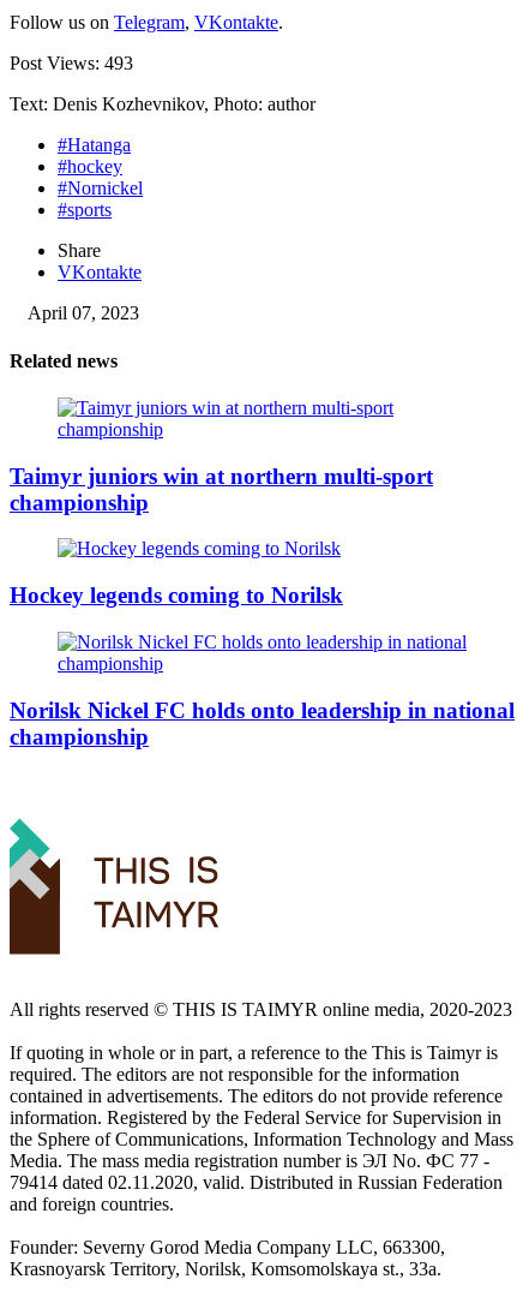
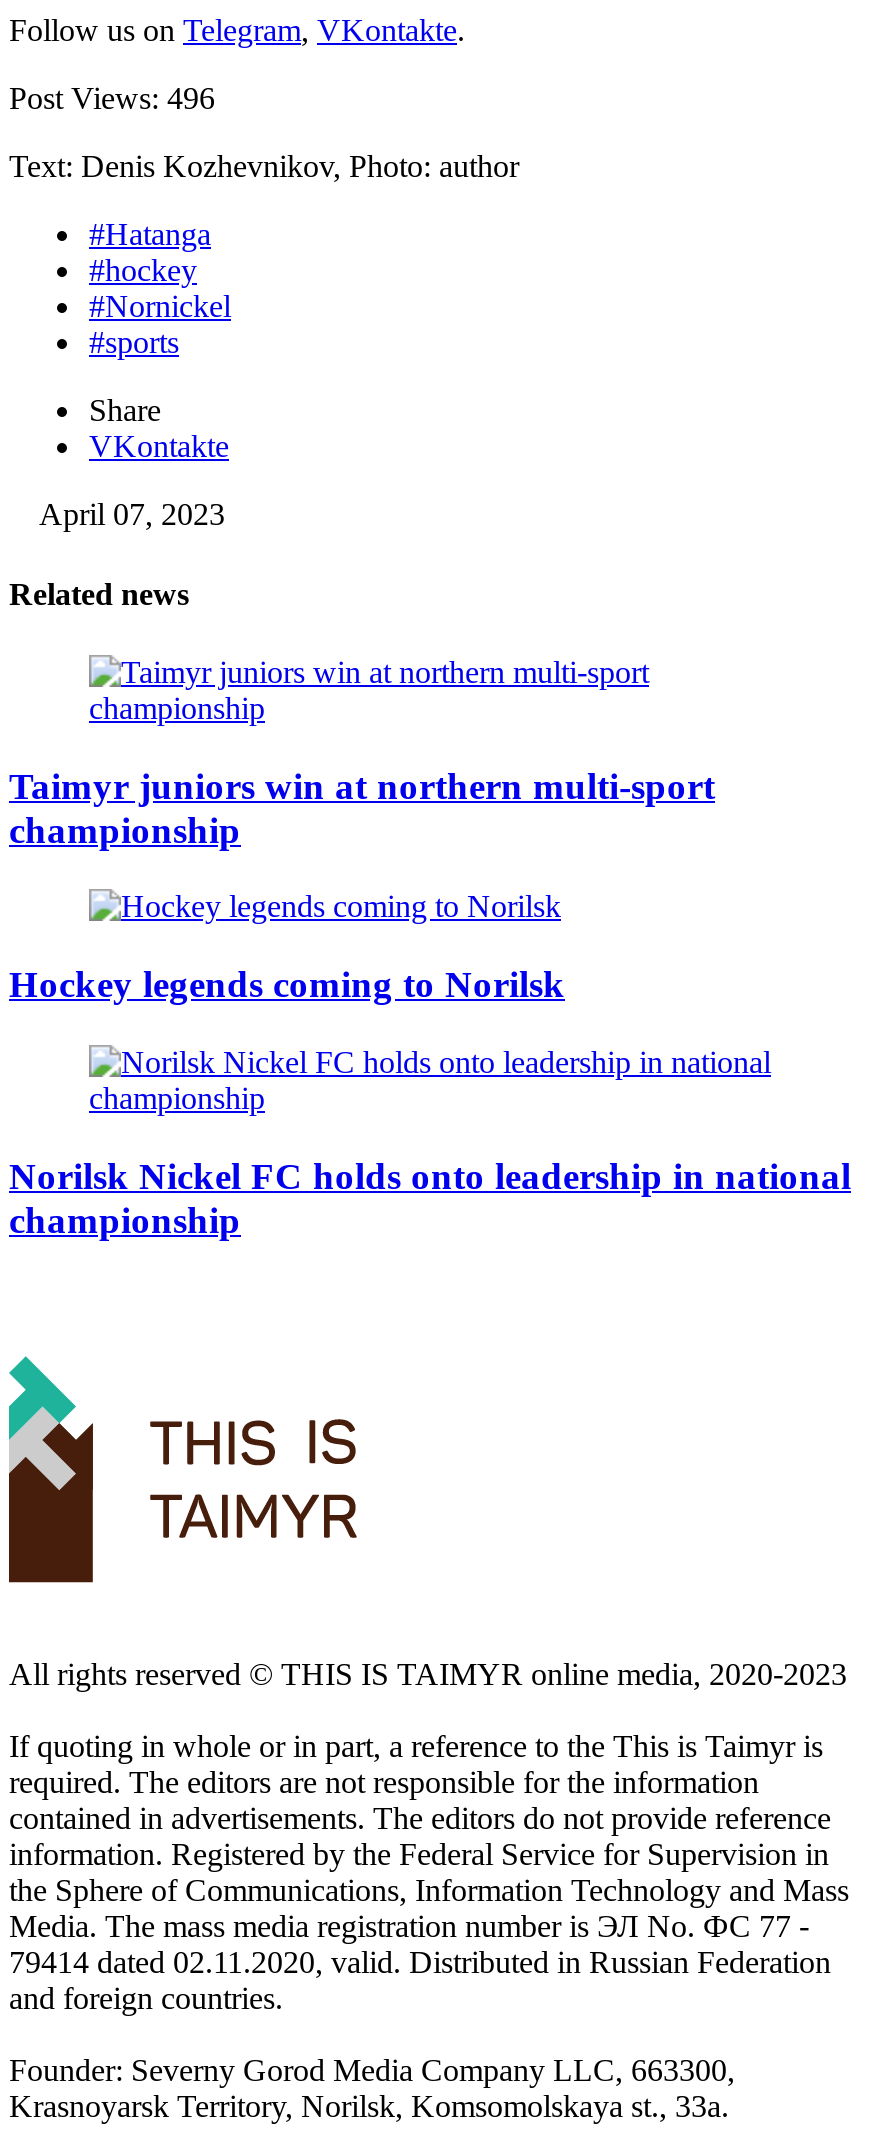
[10,53,133,74] Post Views: 493 -> [9,82,215,116] Post Views: 496

